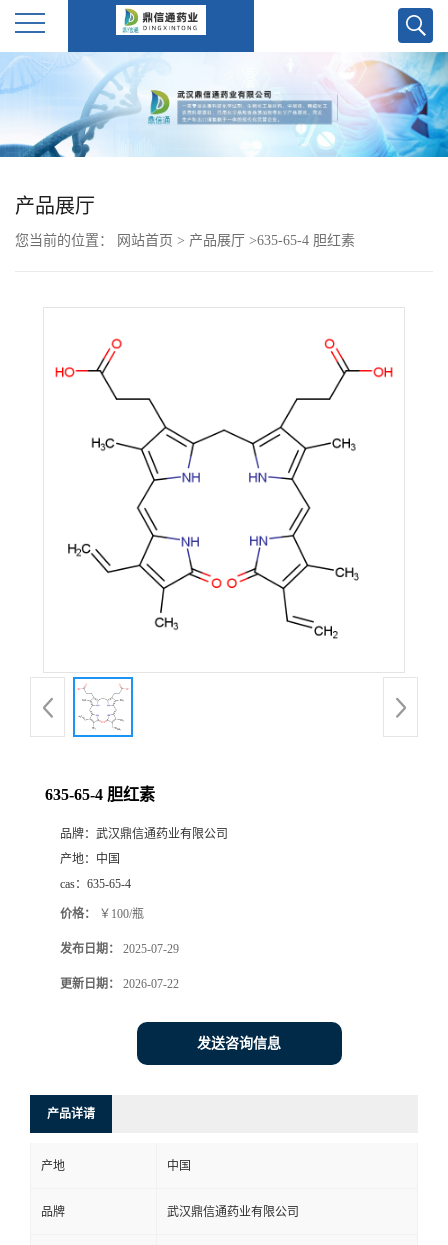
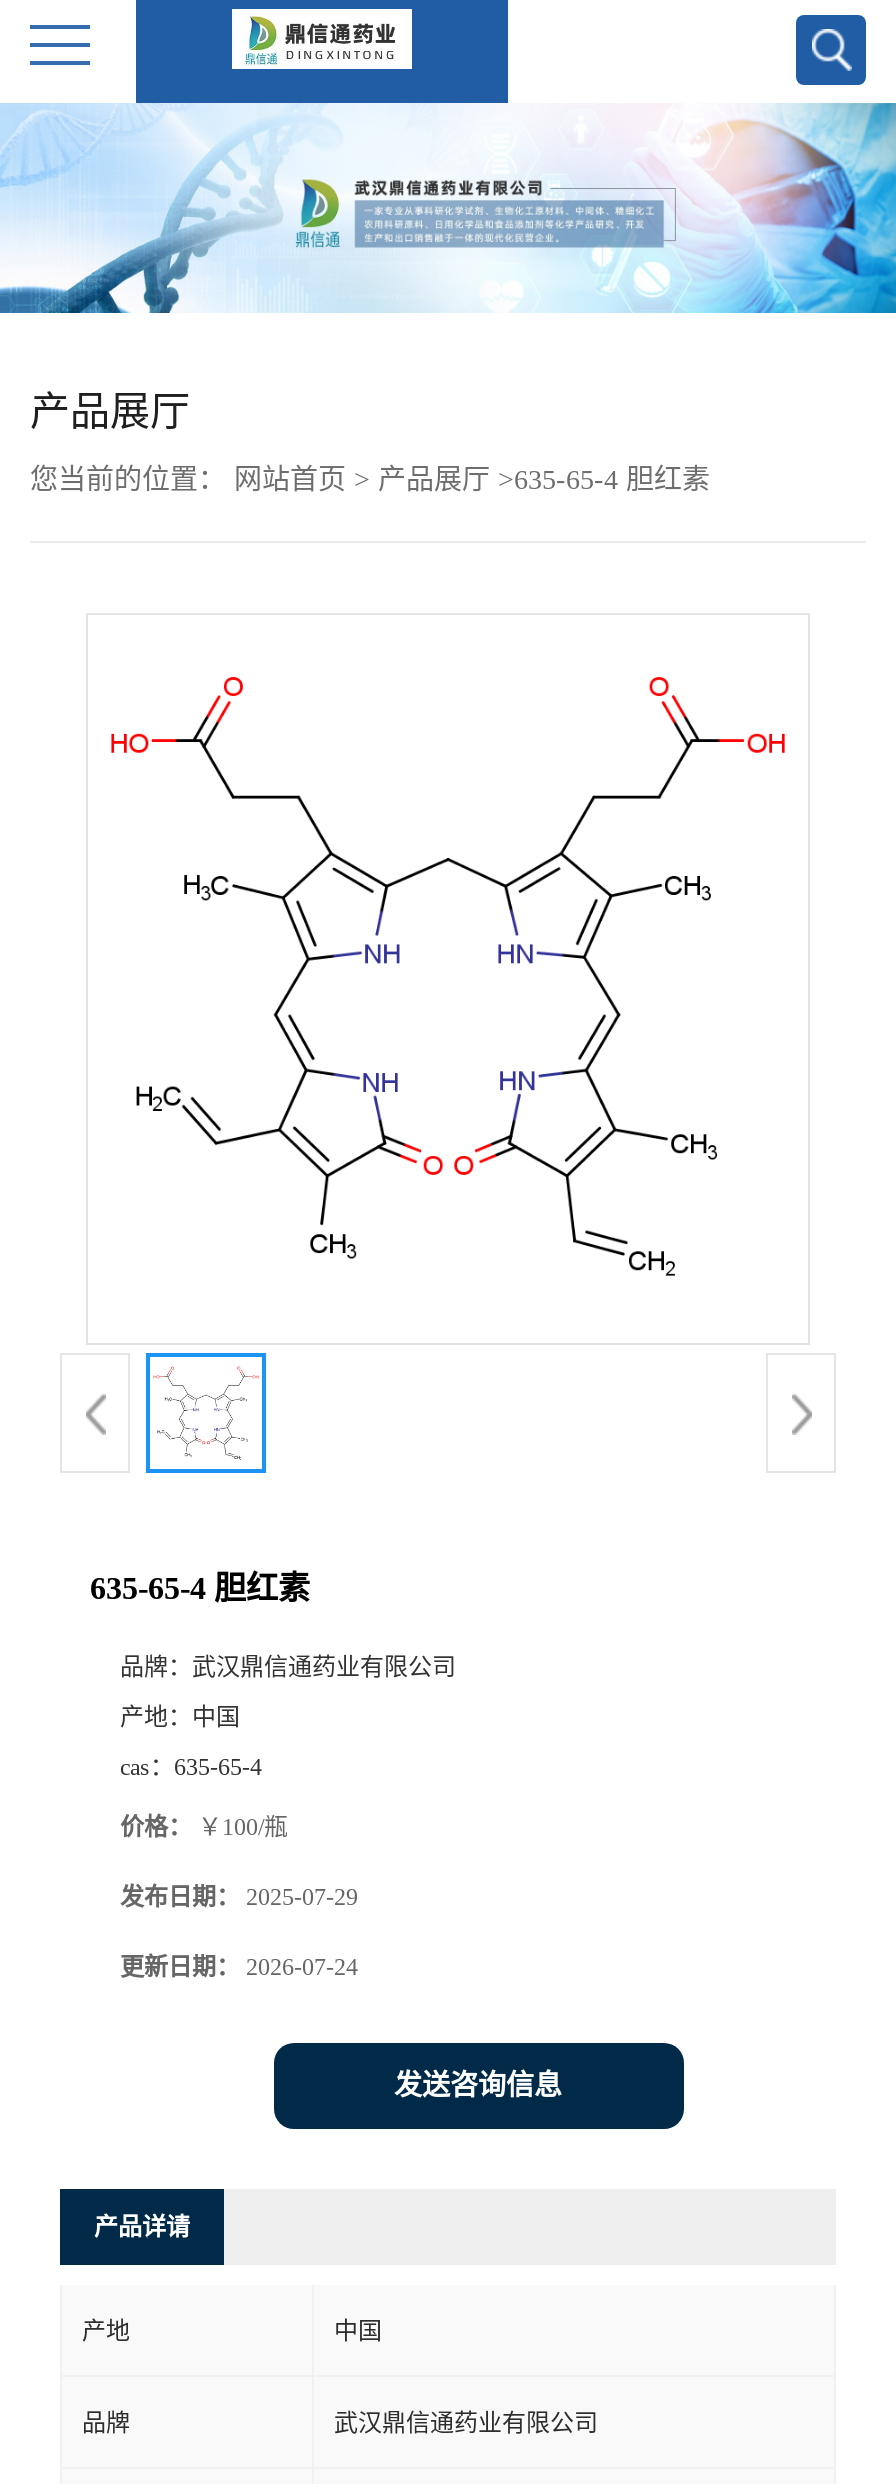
[60,977,179,991] 更新日期：2026-07-22 -> [120,1953,358,1981] 更新日期：2026-07-24

